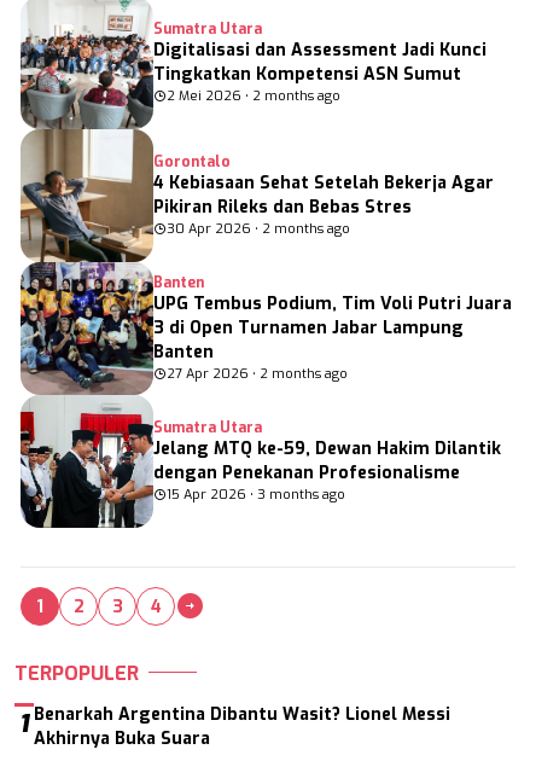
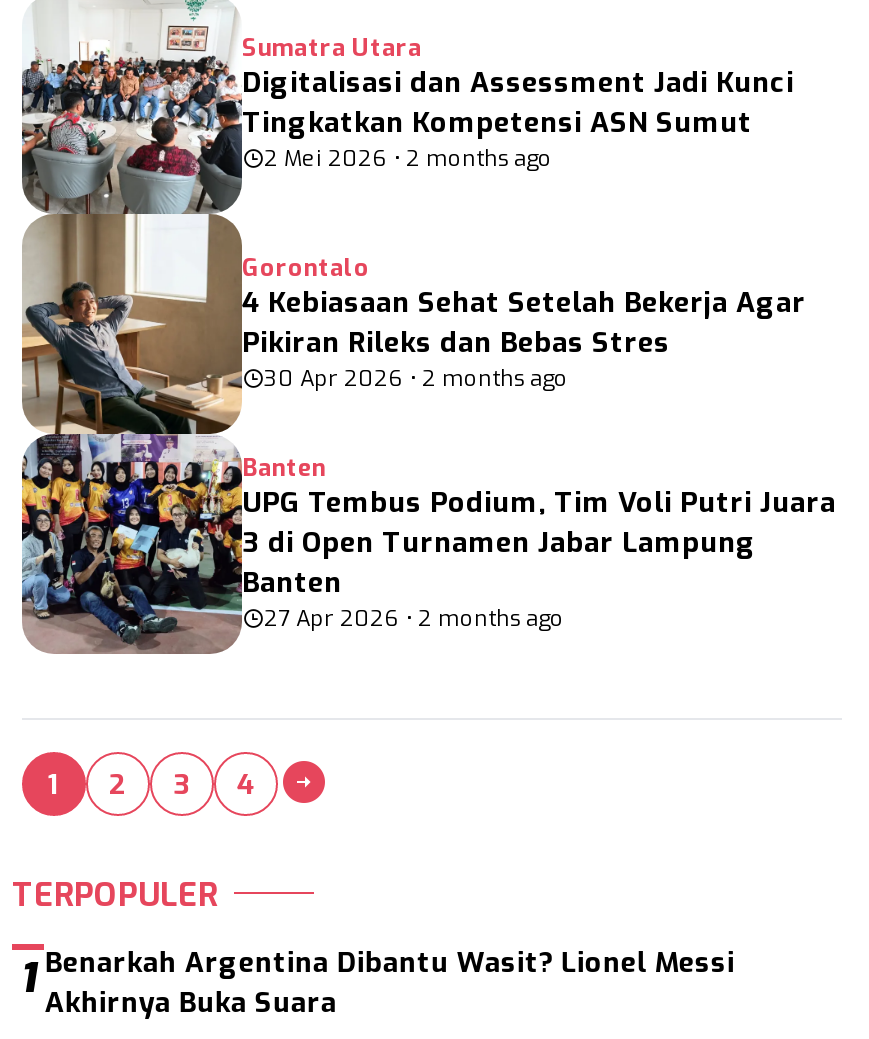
[19,396,501,529] [image] | Sumatra Utara | Jelang MTQ ke-59, Dewan Hakim Dilantik | dengan Penekanan Profesionalisme | 15 Apr 2026 • 3 months ago -> none

